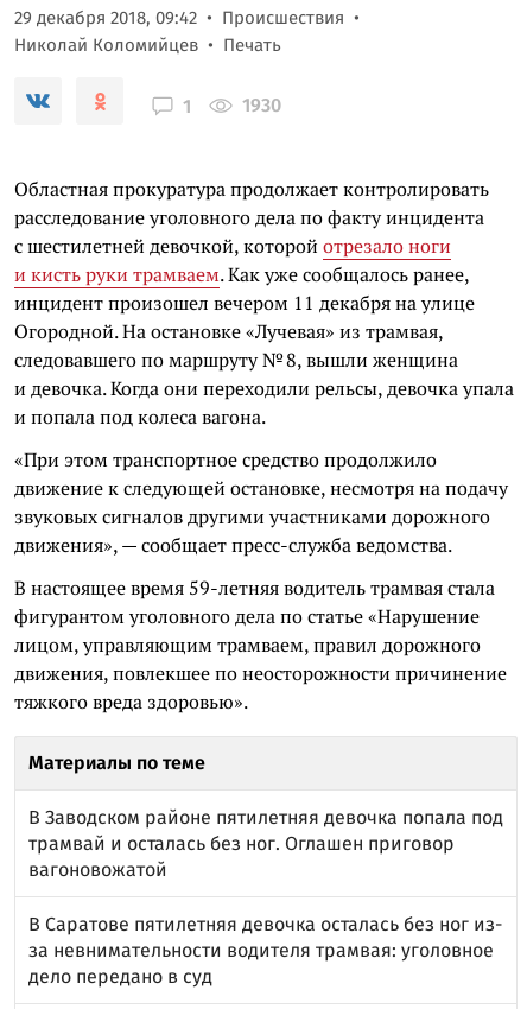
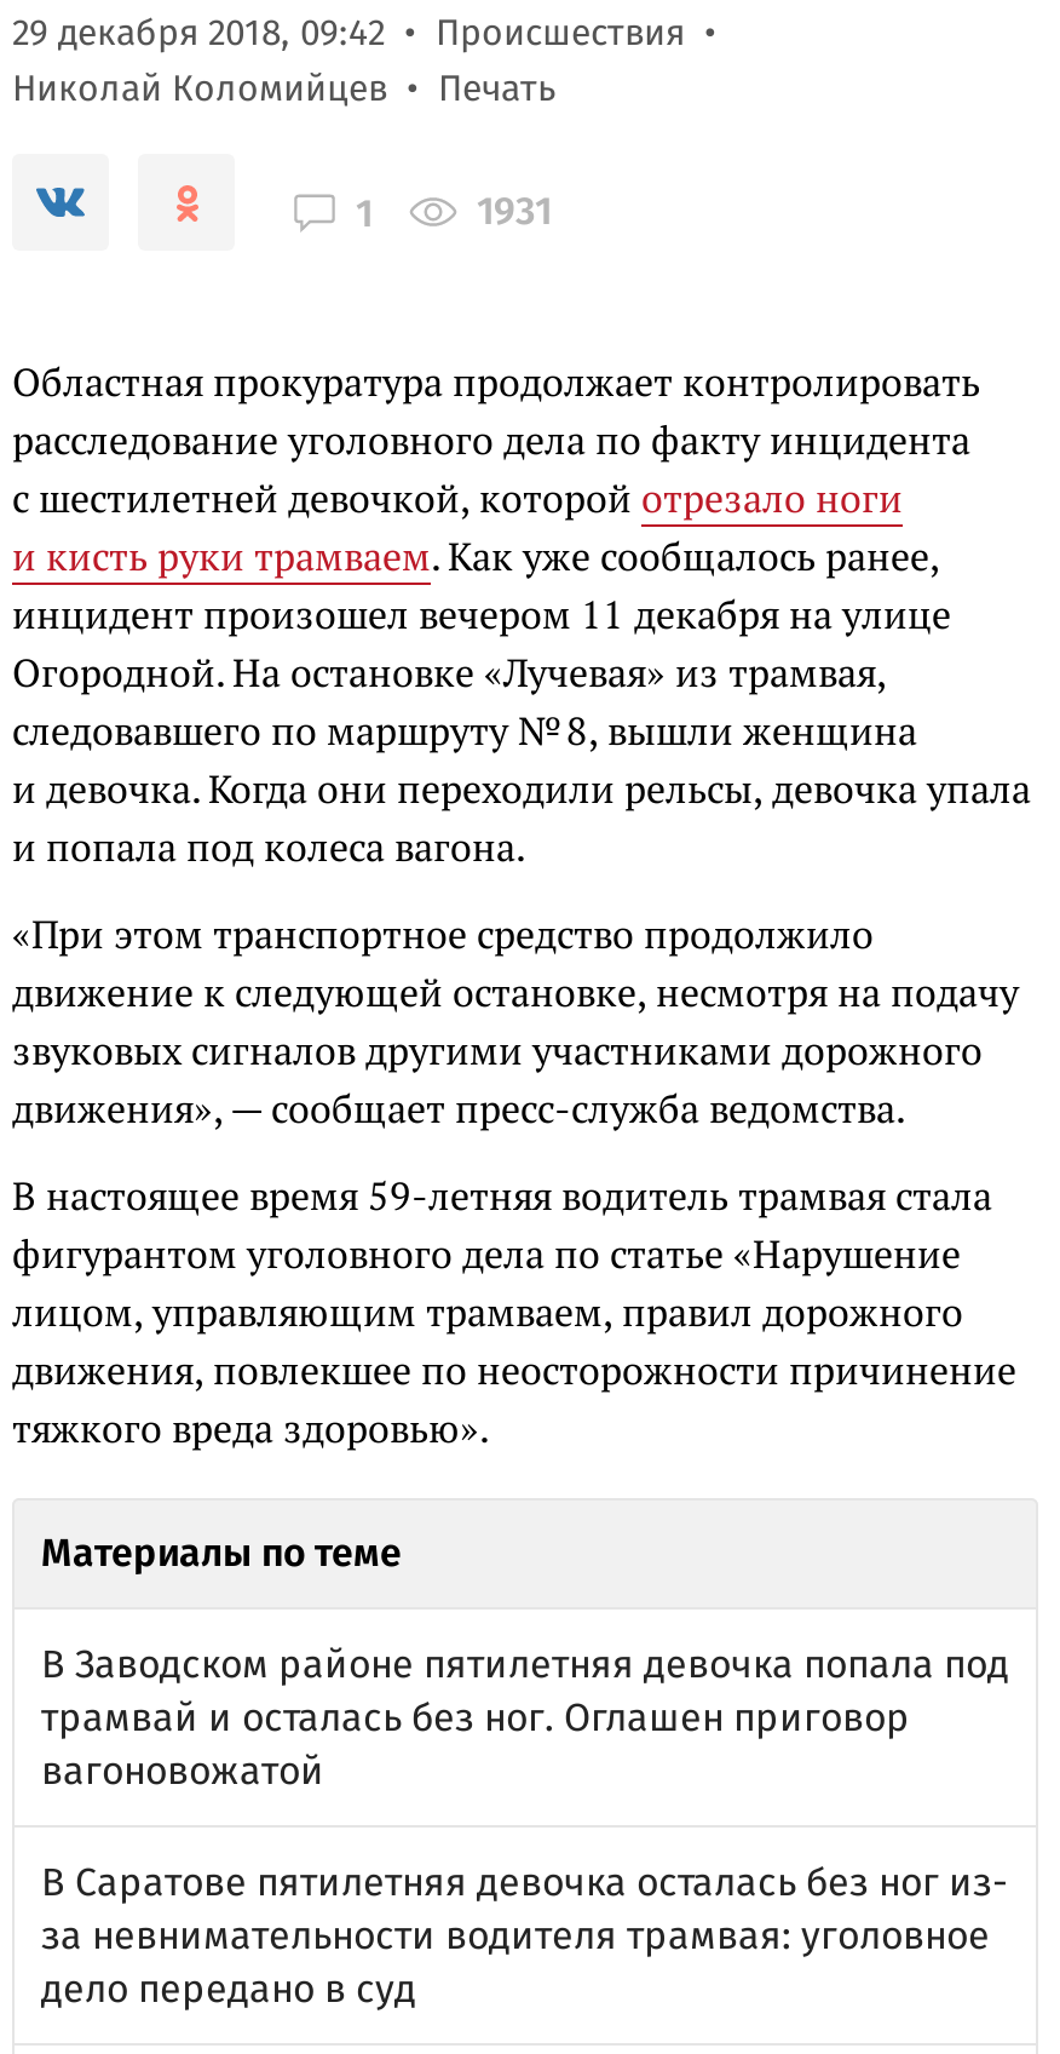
[242,94,281,117] 1930 -> [477,188,552,234] 1931

